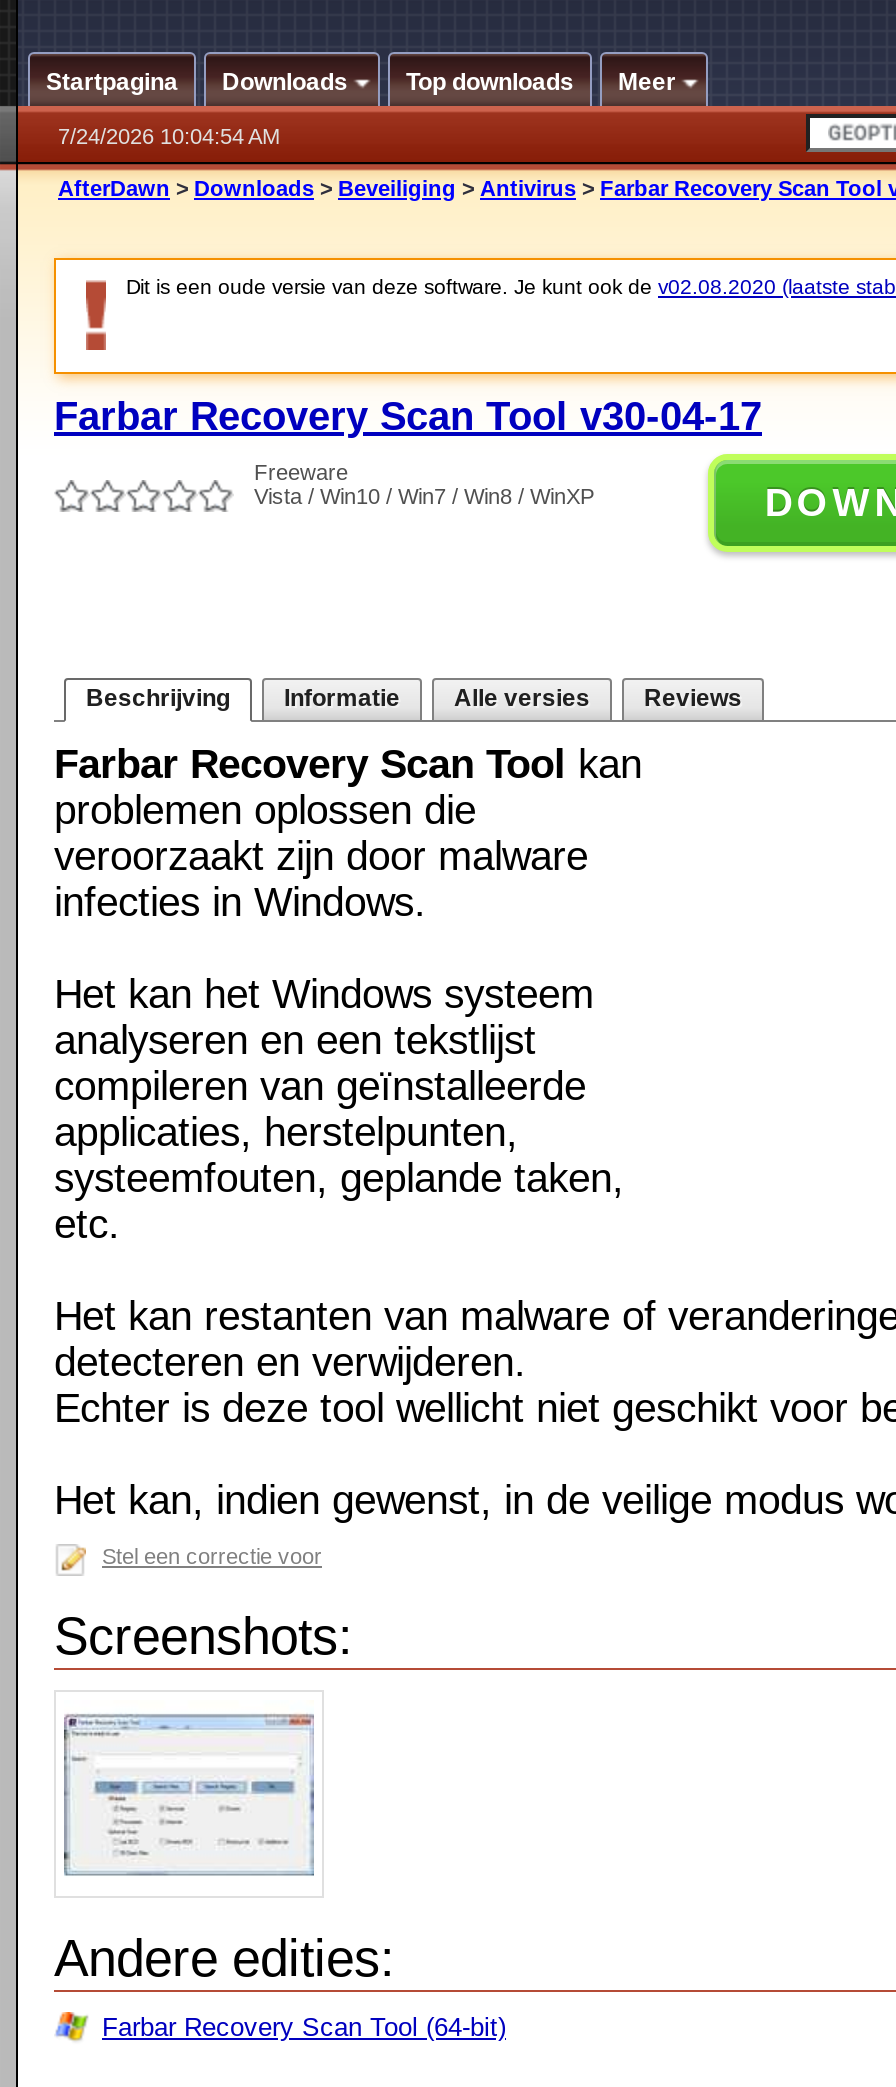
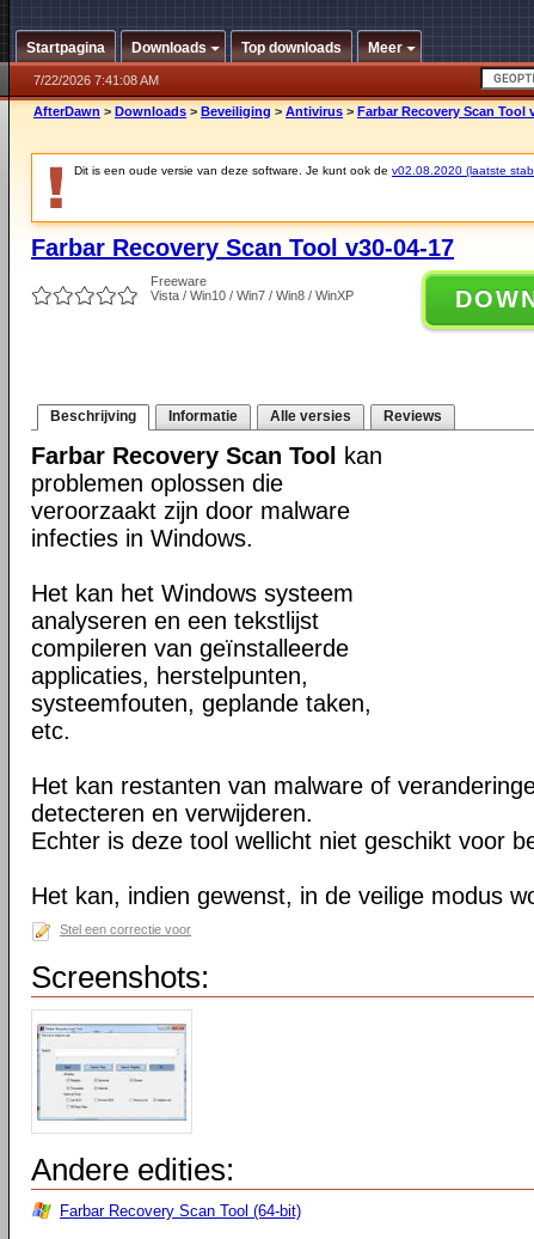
[58,124,280,148] 7/24/2026 10:04:54 AM -> [33,73,159,87] 7/22/2026 7:41:08 AM

